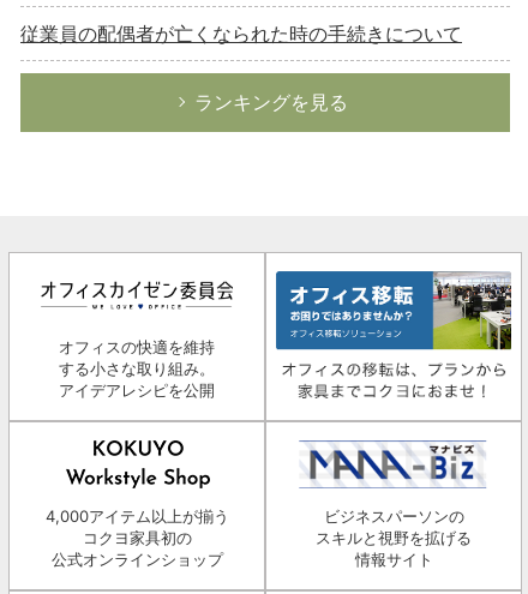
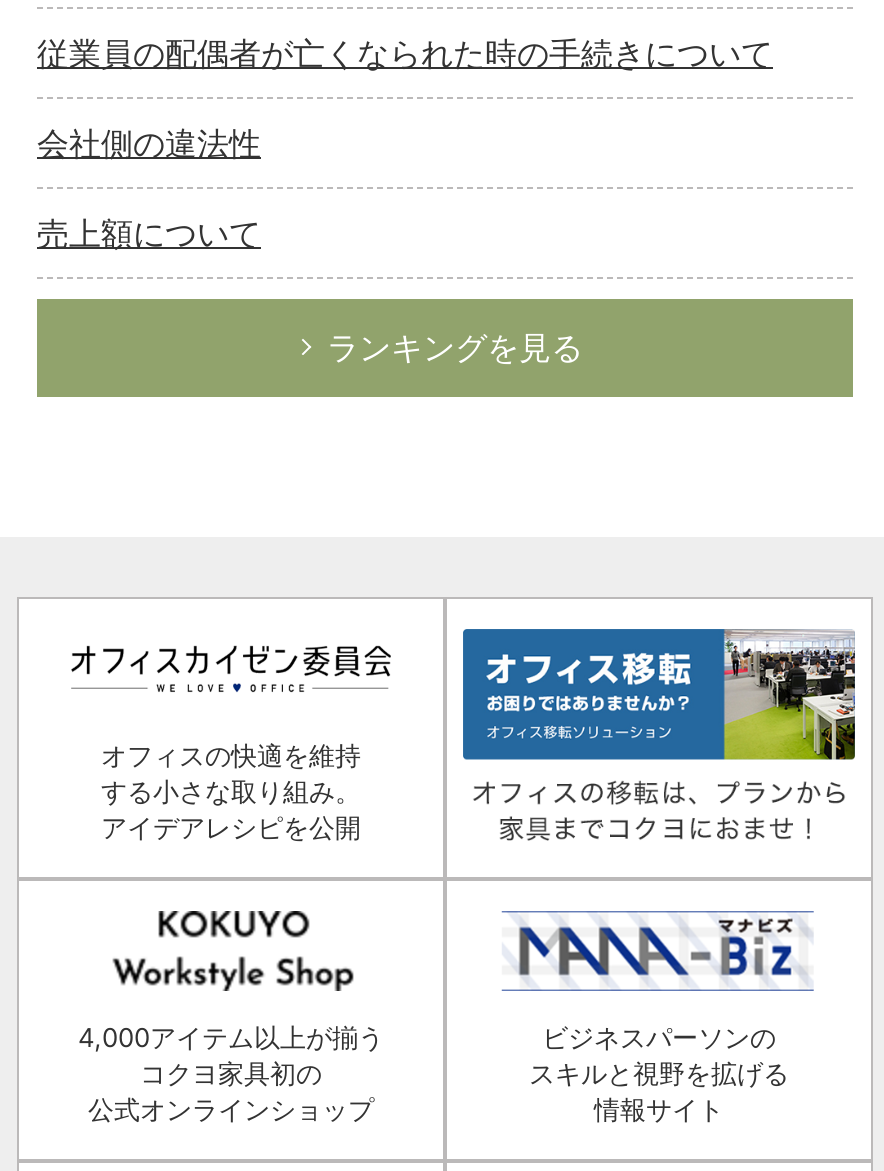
none -> [37,122,261,252] 会社側の違法性 | 売上額について

